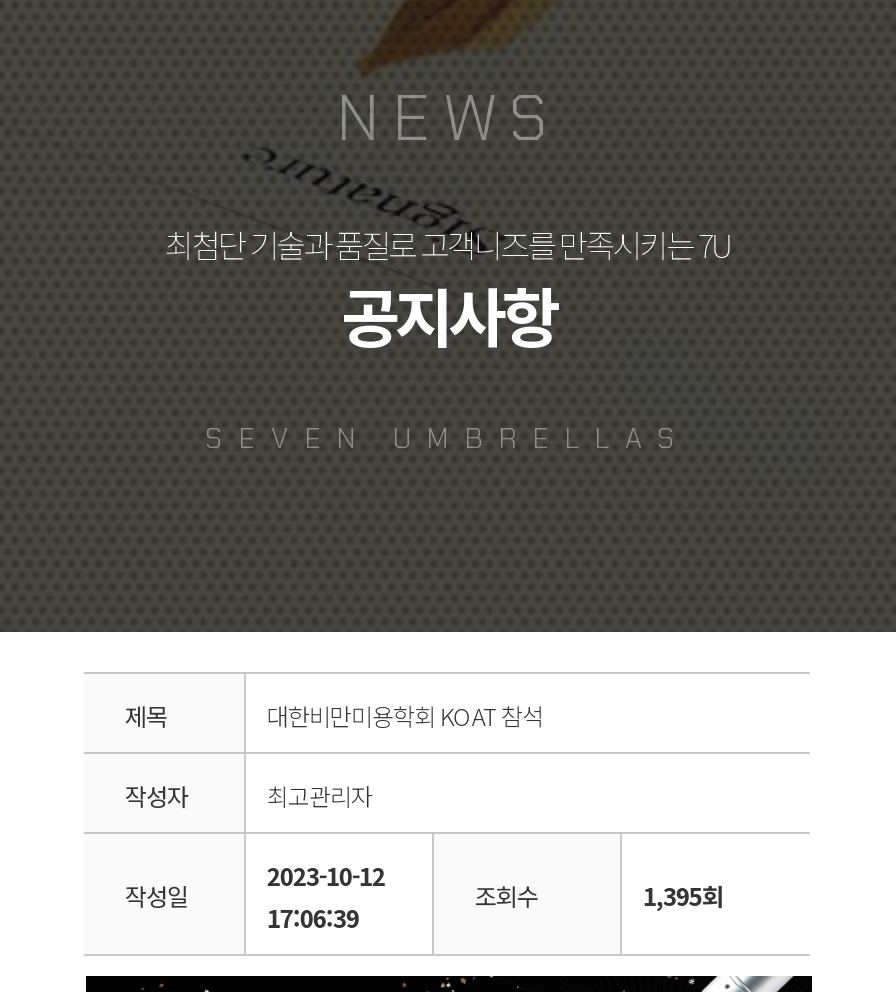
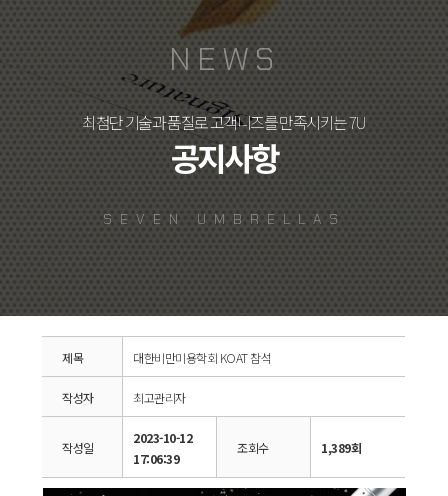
[643,878,723,912] 1,395회 -> [321,439,361,456] 1,389회

